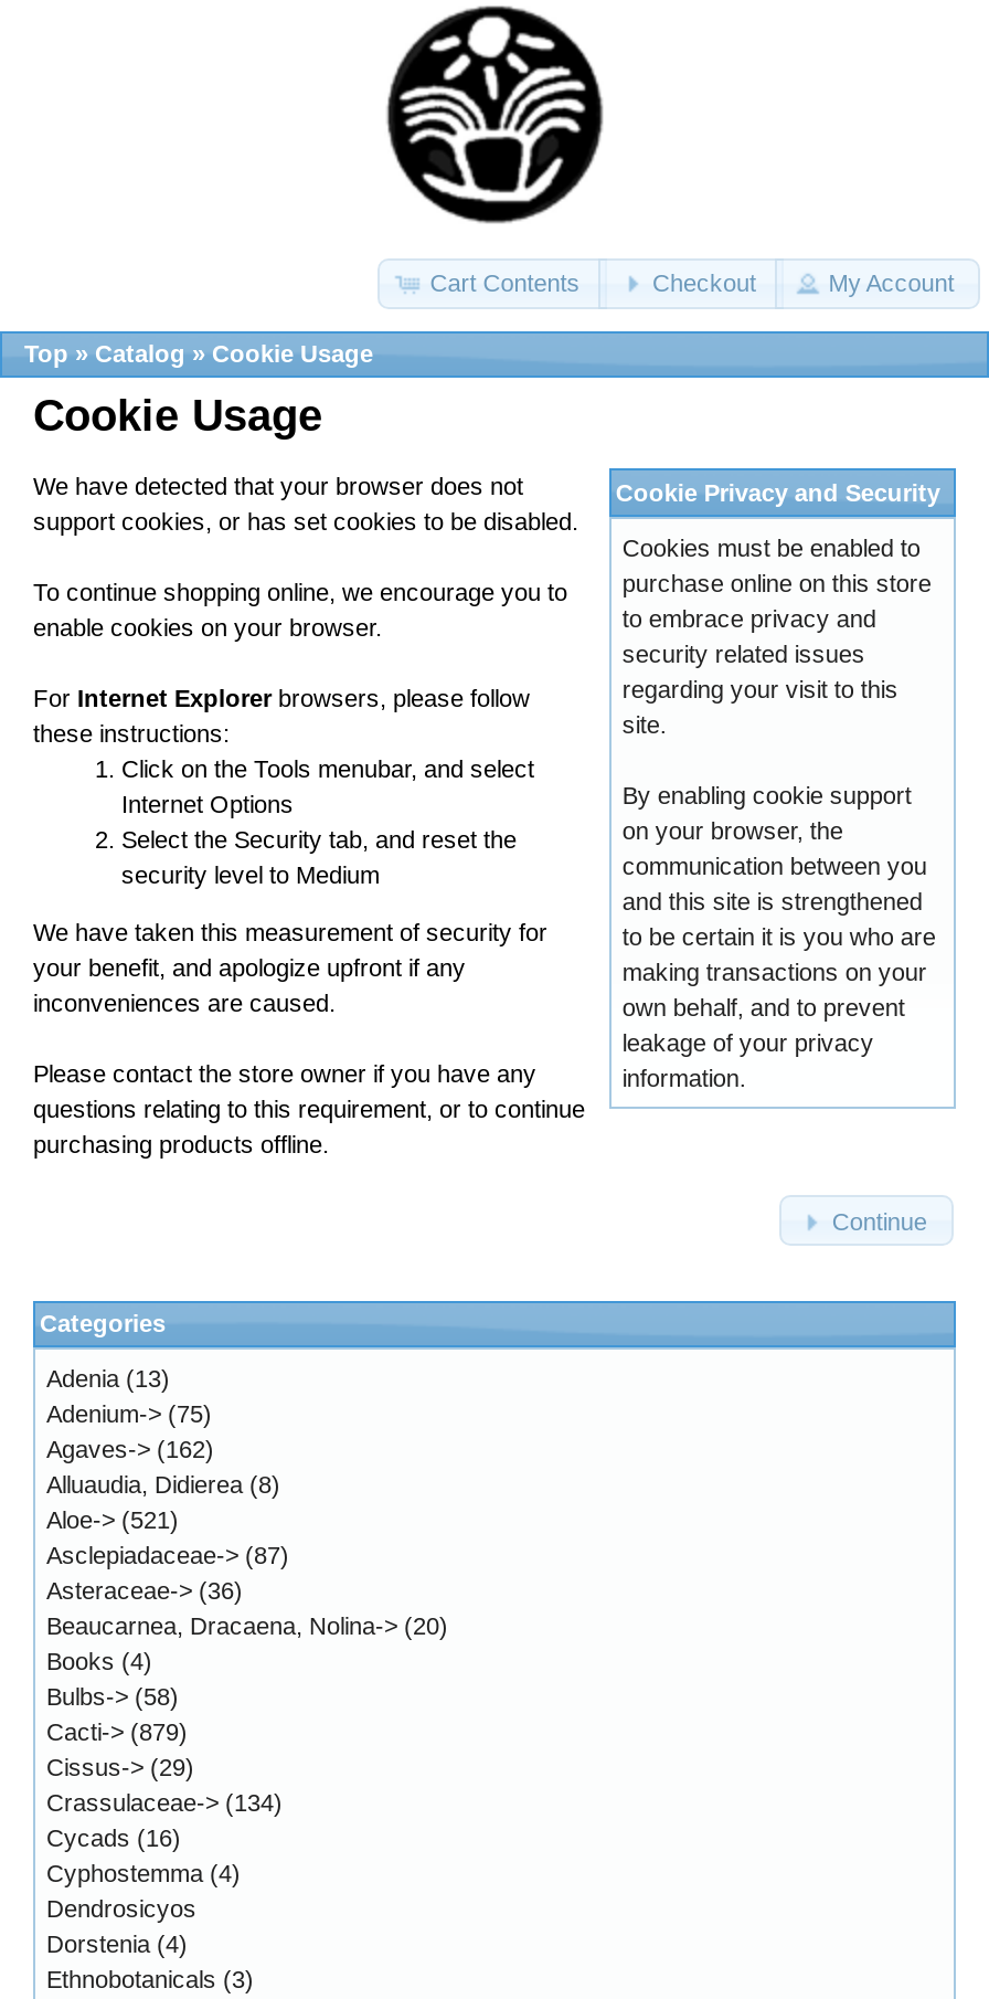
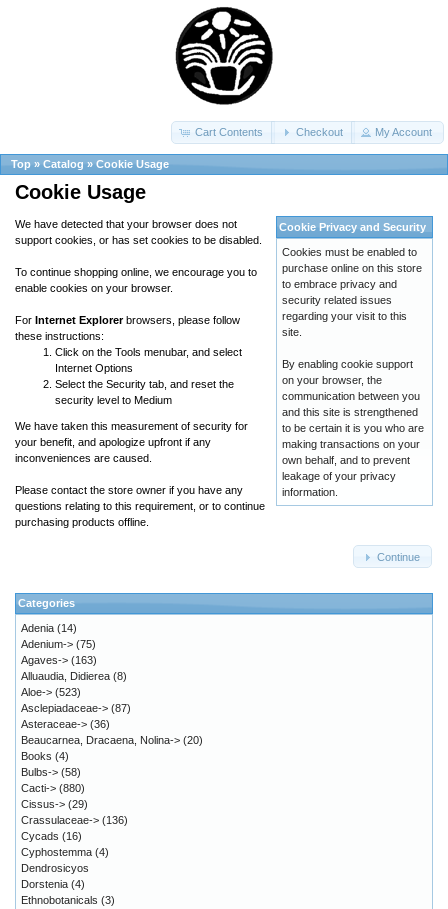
[46,1365,170,1392] Adenia (13) -> [21,622,77,634] Adenia (14)
[46,1436,214,1462] Agaves-> (162) -> [21,654,97,666] Agaves-> (163)
[46,1506,179,1533] Aloe-> (521) -> [21,686,81,698] Aloe-> (523)
[46,1718,188,1745] Cacti-> (879) -> [21,782,85,794] Cacti-> (880)
[46,1789,283,1816] Crassulaceae-> (134) -> [21,814,128,826] Crassulaceae-> (136)

